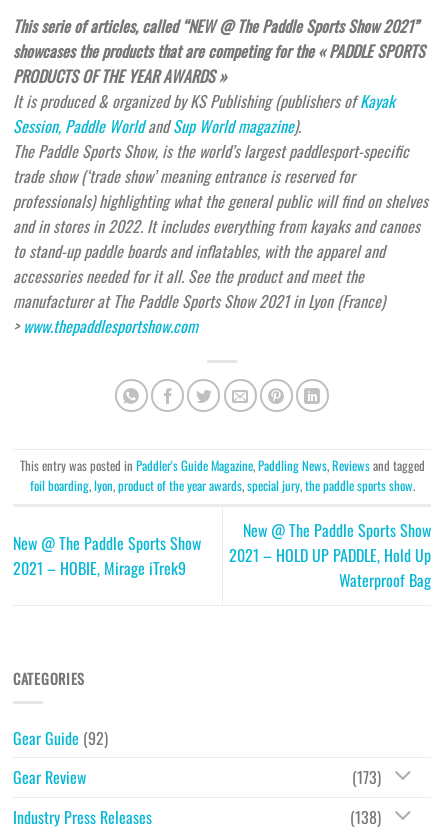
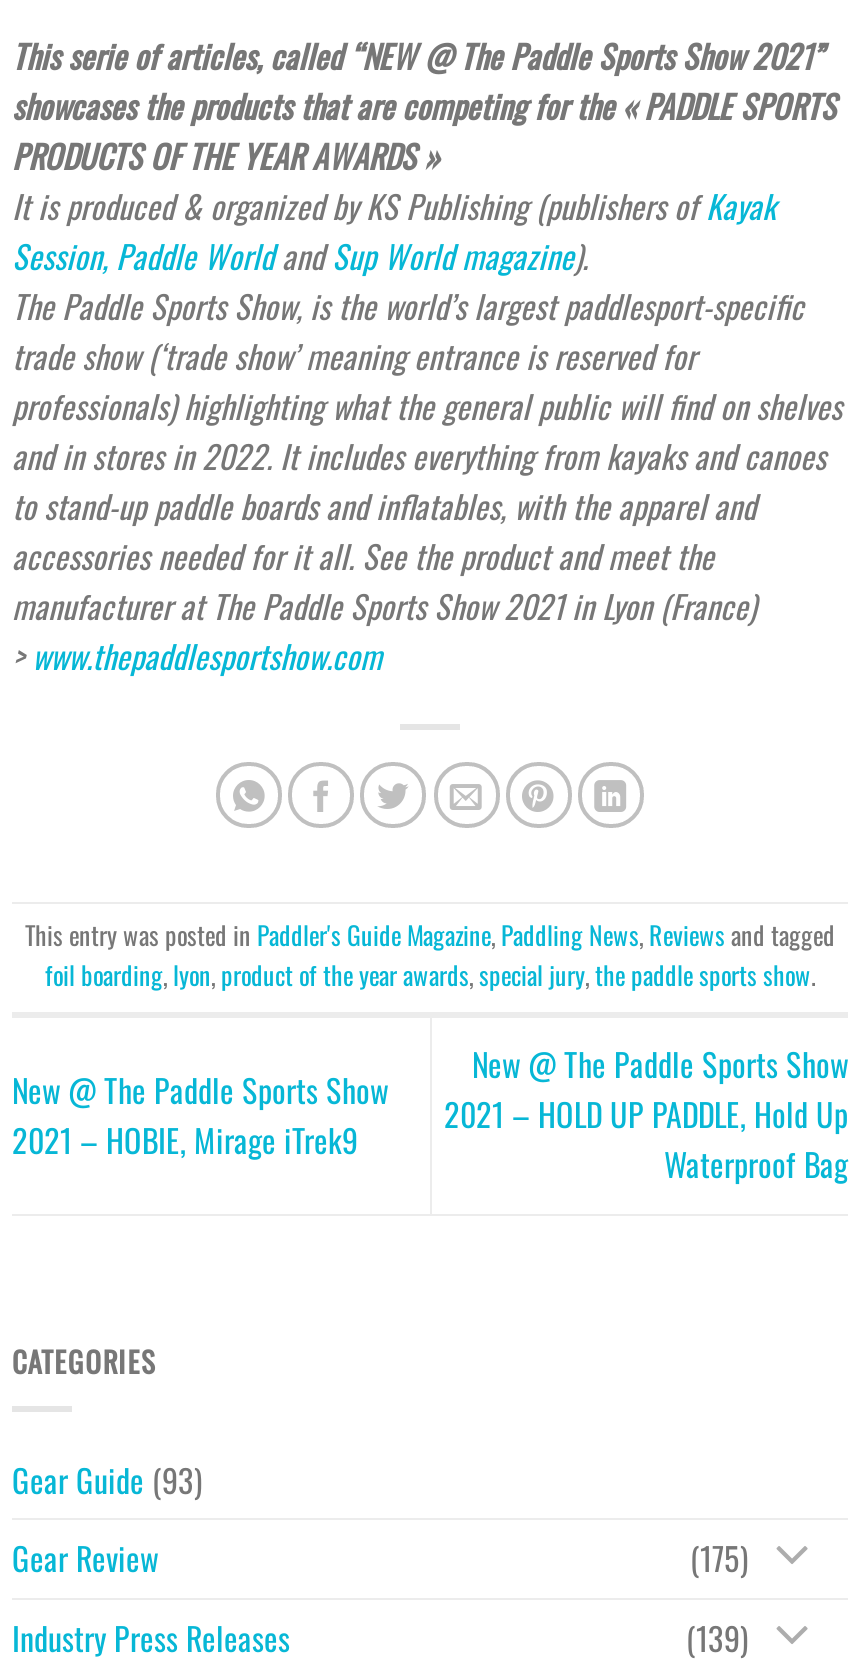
[13,726,108,750] Gear Guide (92) -> [12,1456,202,1504] Gear Guide (93)
[352,765,381,789] (173) -> [690,1534,748,1582] (175)
[350,805,381,829] (138) -> [686,1614,748,1662] (139)

